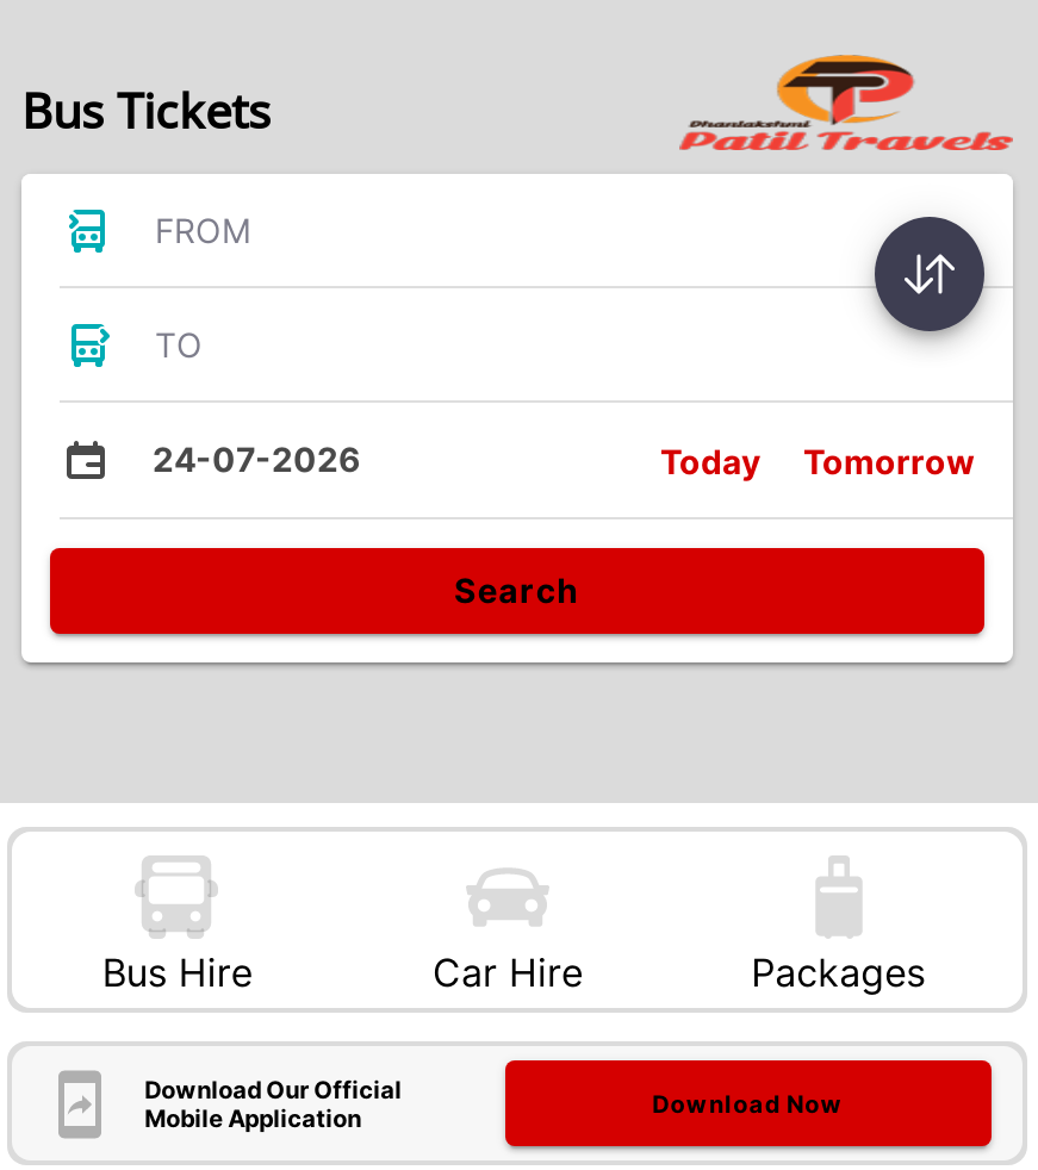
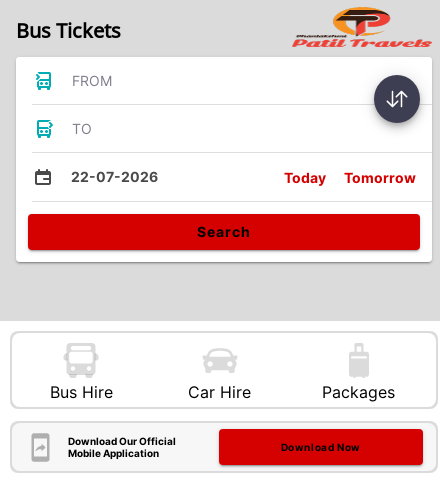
[153,438,360,479] 24-07-2026 -> [71,168,158,185] 22-07-2026

